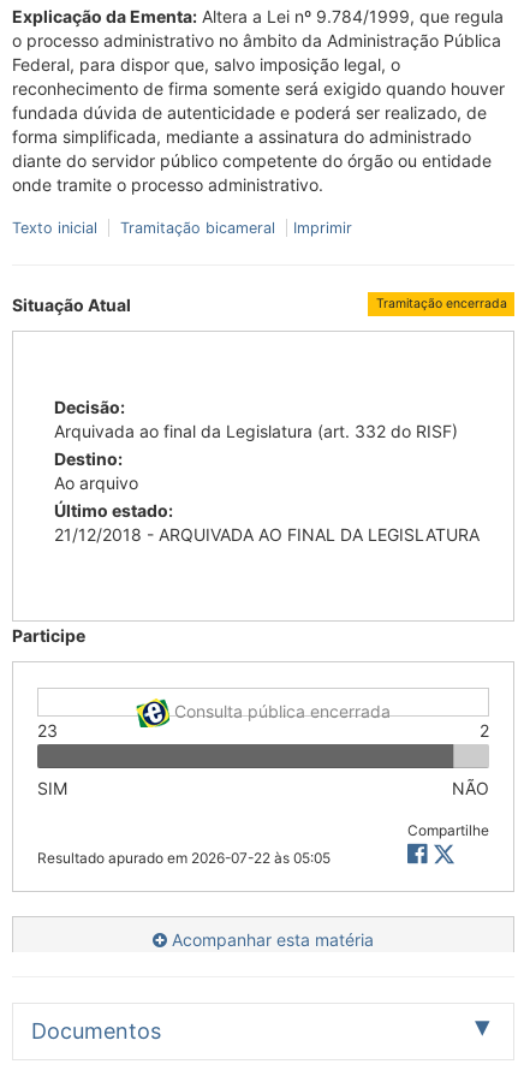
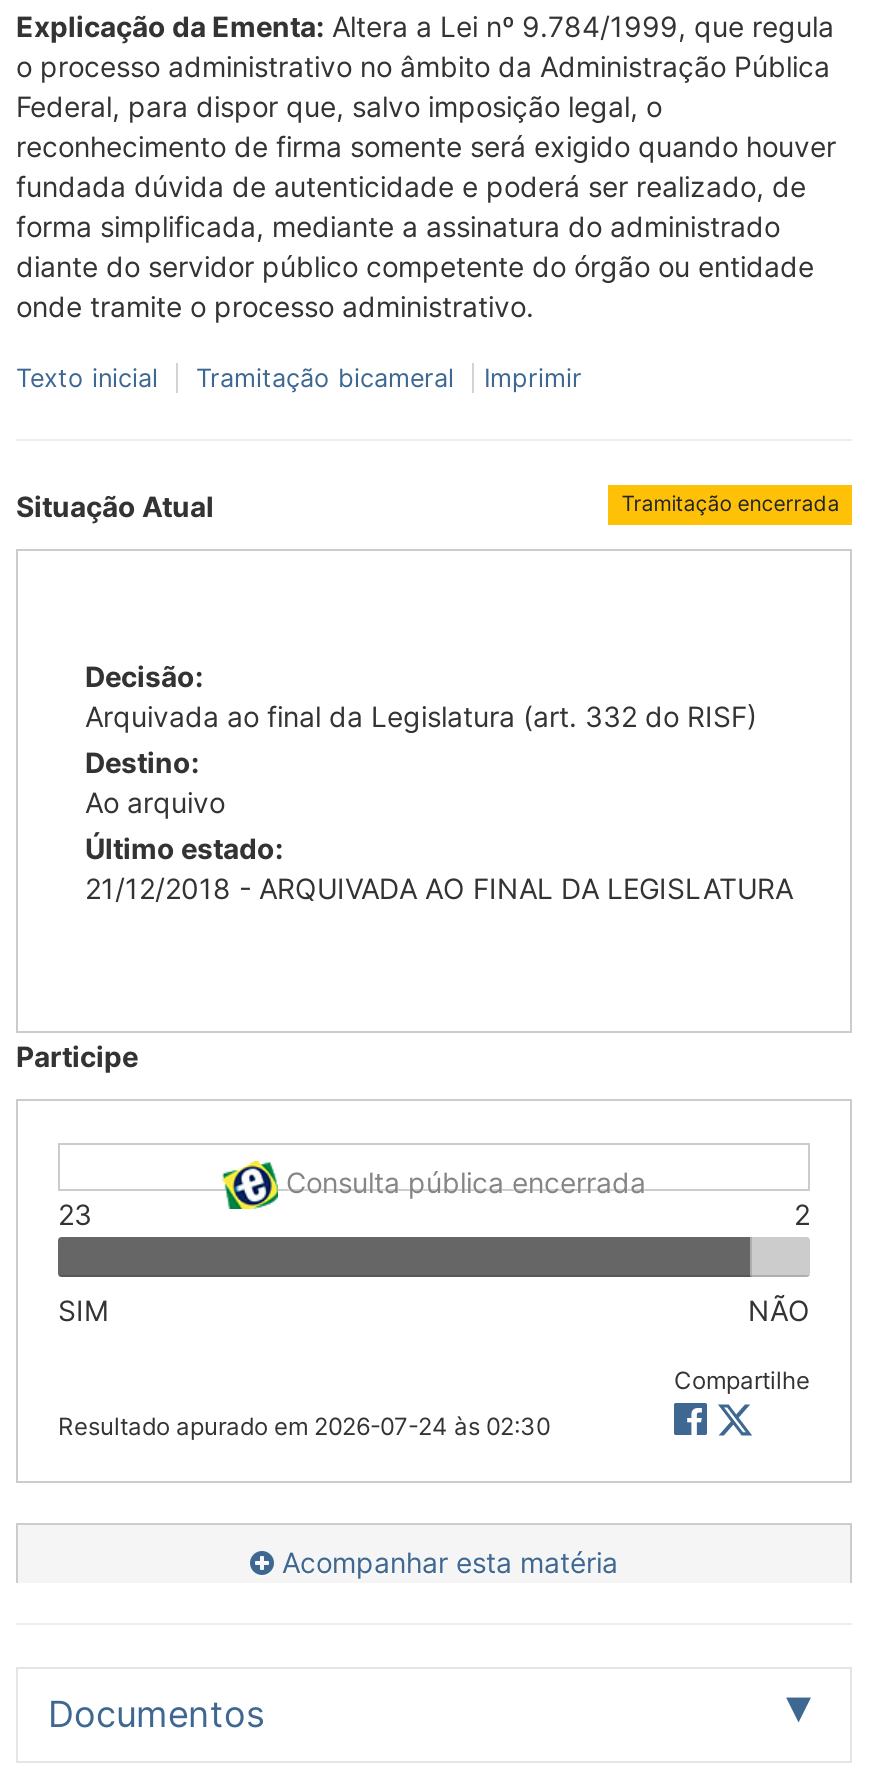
[37,849,331,867] Resultado apurado em 2026-07-22 às 05:05 -> [58,1411,550,1441] Resultado apurado em 2026-07-24 às 02:30

